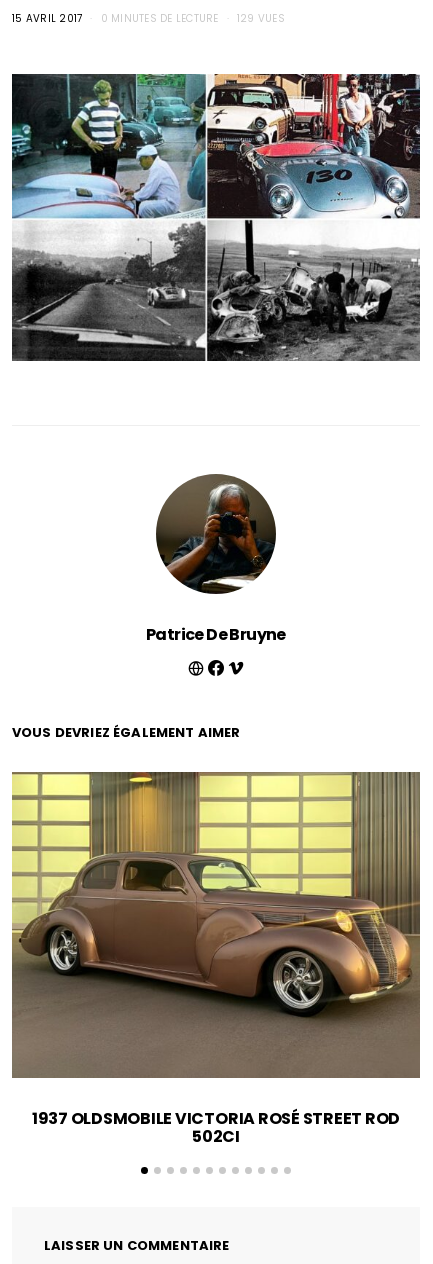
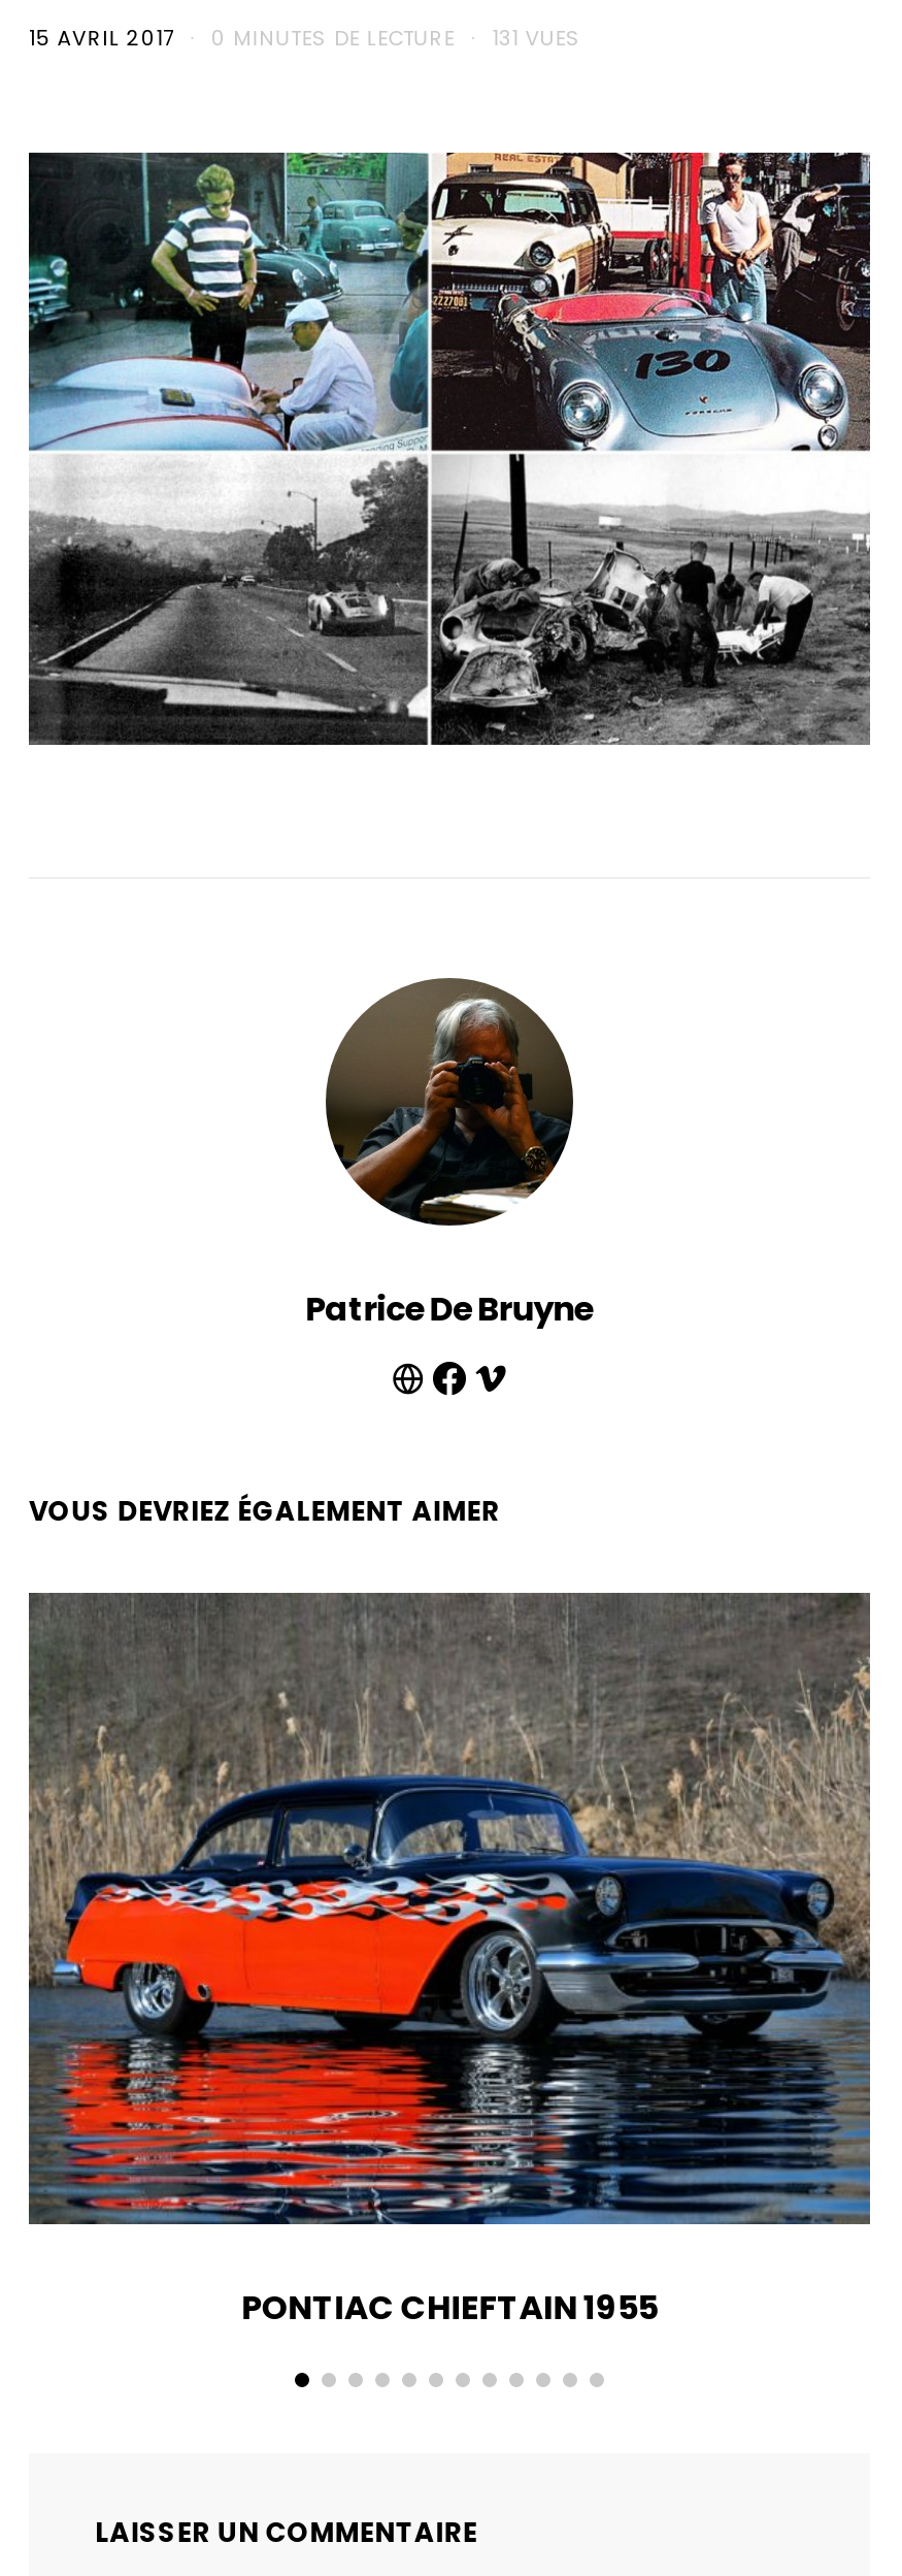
[12,11,285,26] 15 AVRIL 2017 0 MINUTES DE LECTURE 129 VUES -> [29,23,581,54] 15 AVRIL 2017 0 MINUTES DE LECTURE 131 VUES
[11,772,420,1148] [image] | 1937 OLDSMOBILE VICTORIA ROSÉ STREET ROD | 502CI -> [27,1593,870,2332] [image] | PONTIAC CHIEFTAIN 1955

